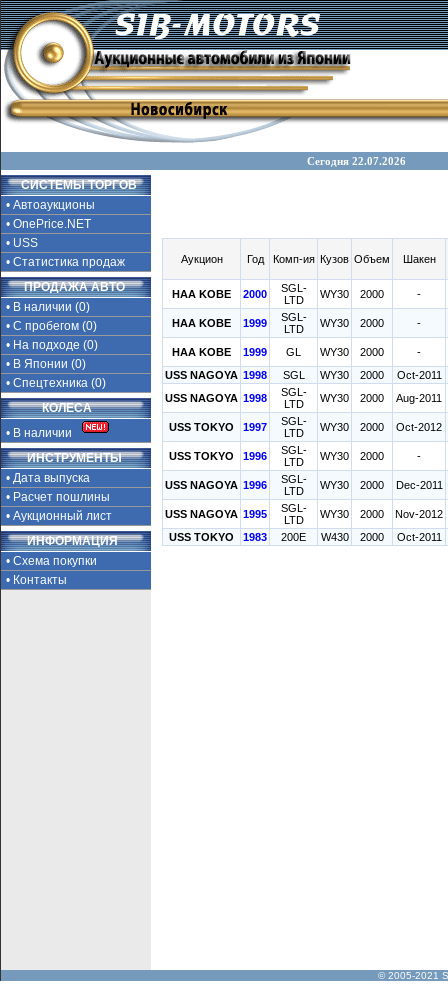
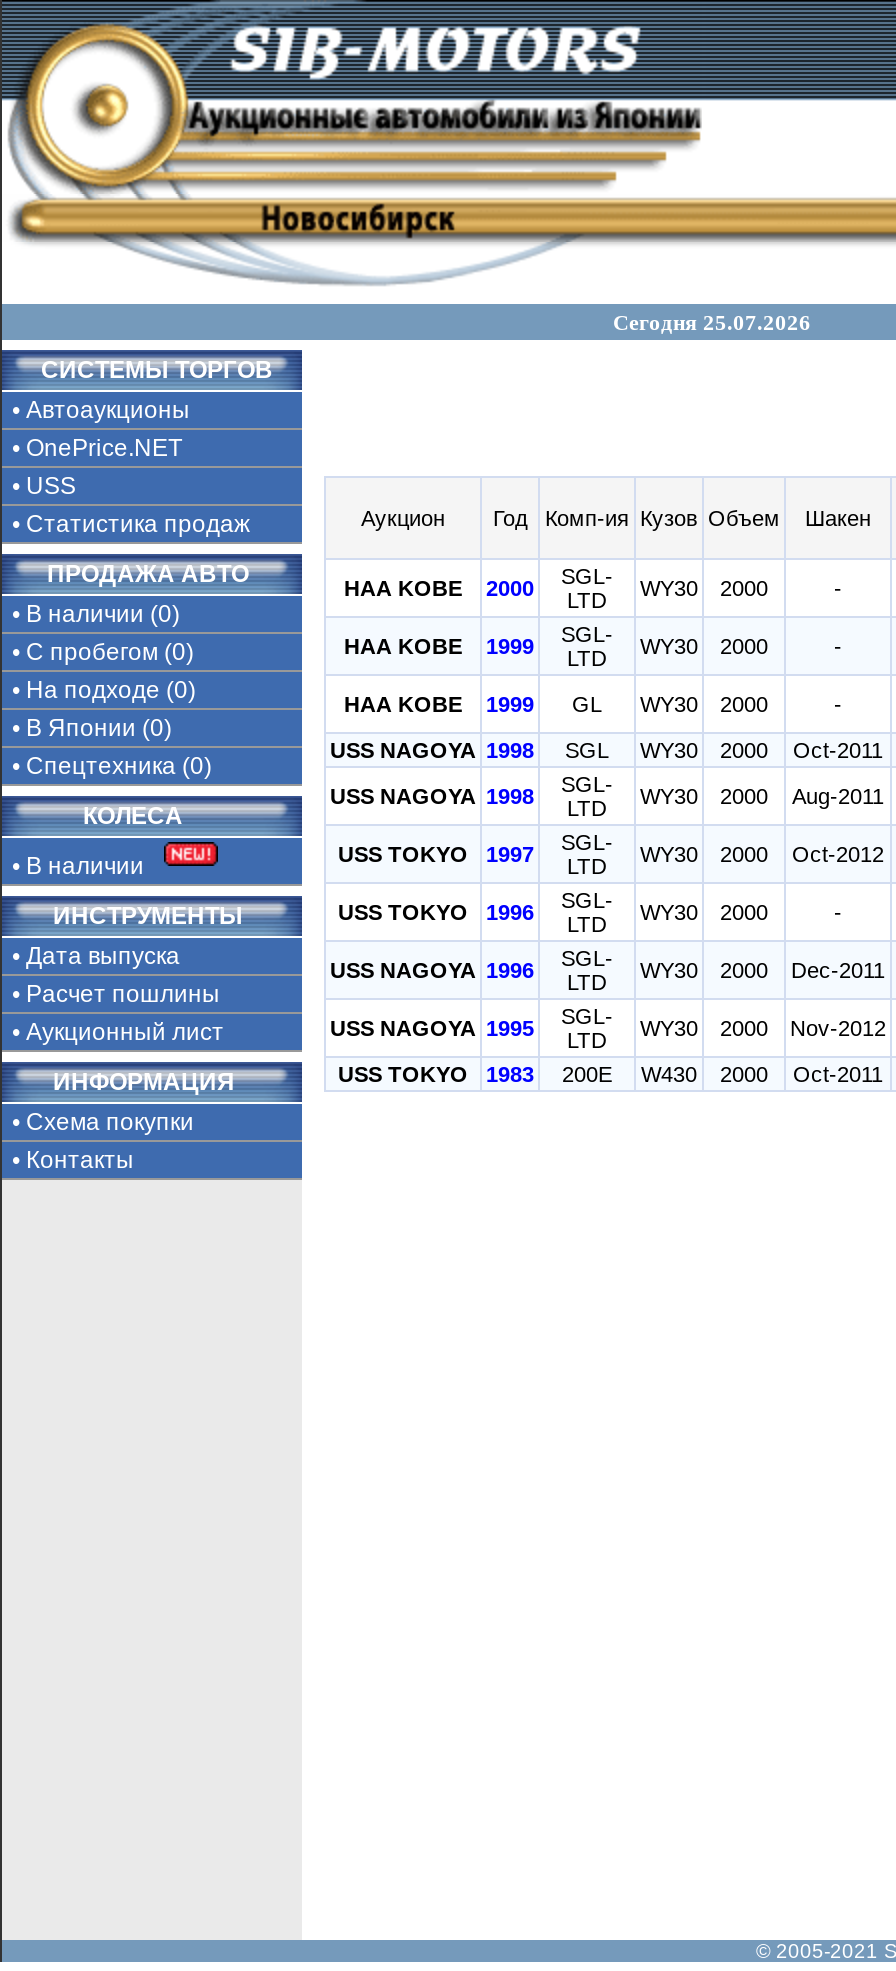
[306,155,405,167] Сегодня 22.07.2026 -> [613,310,811,334] Сегодня 25.07.2026

